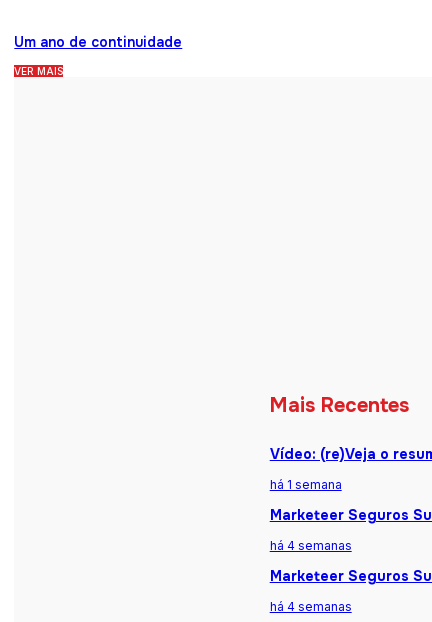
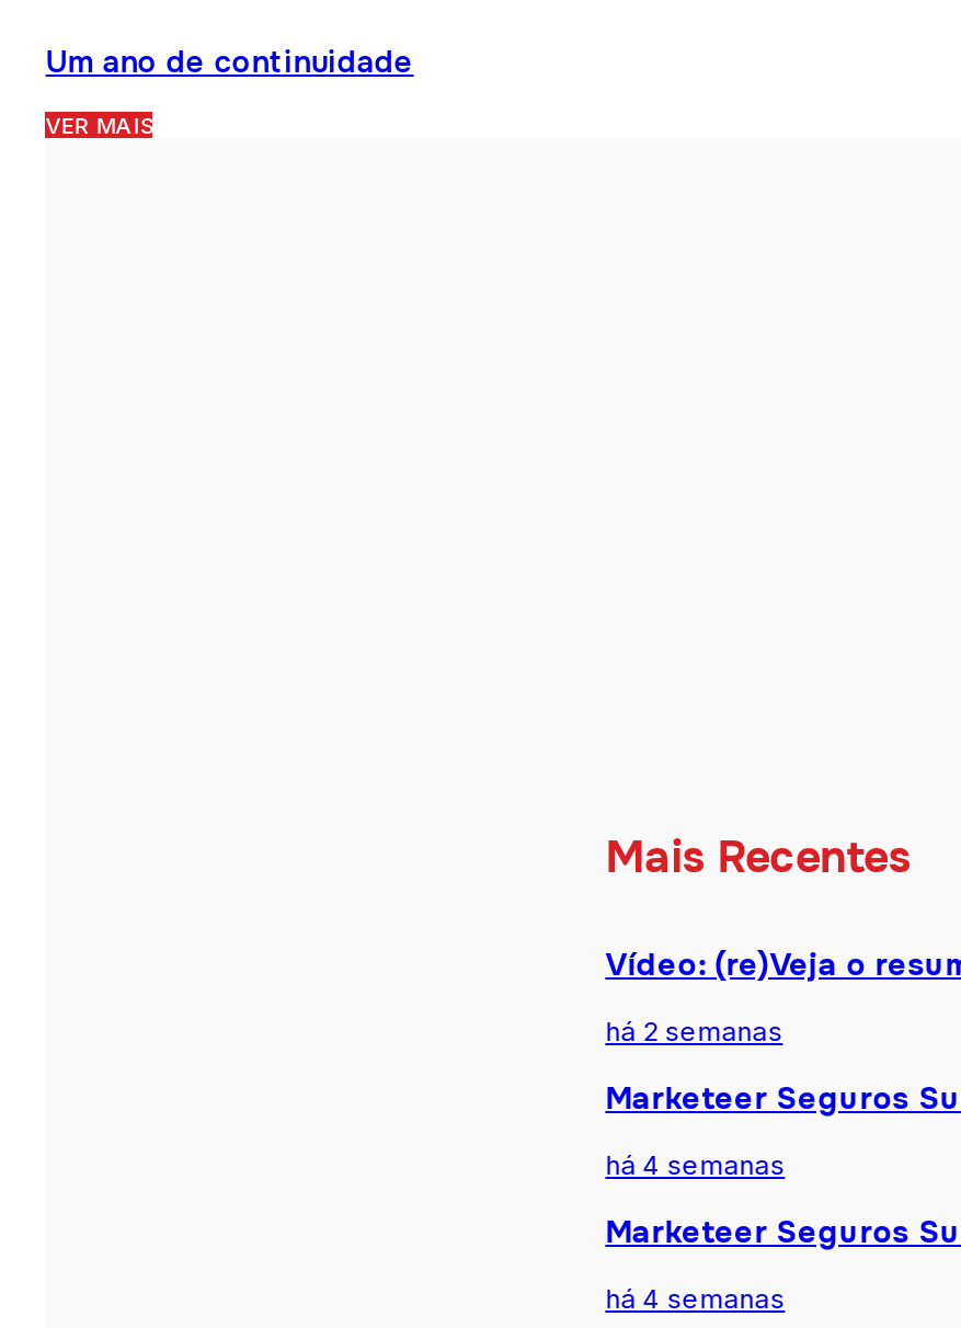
[270,477,342,492] há 1 semana -> [605,1015,783,1048] há 2 semanas

